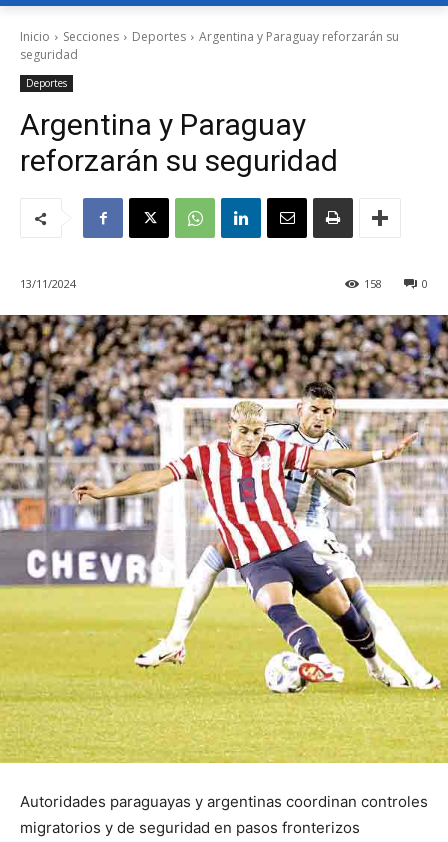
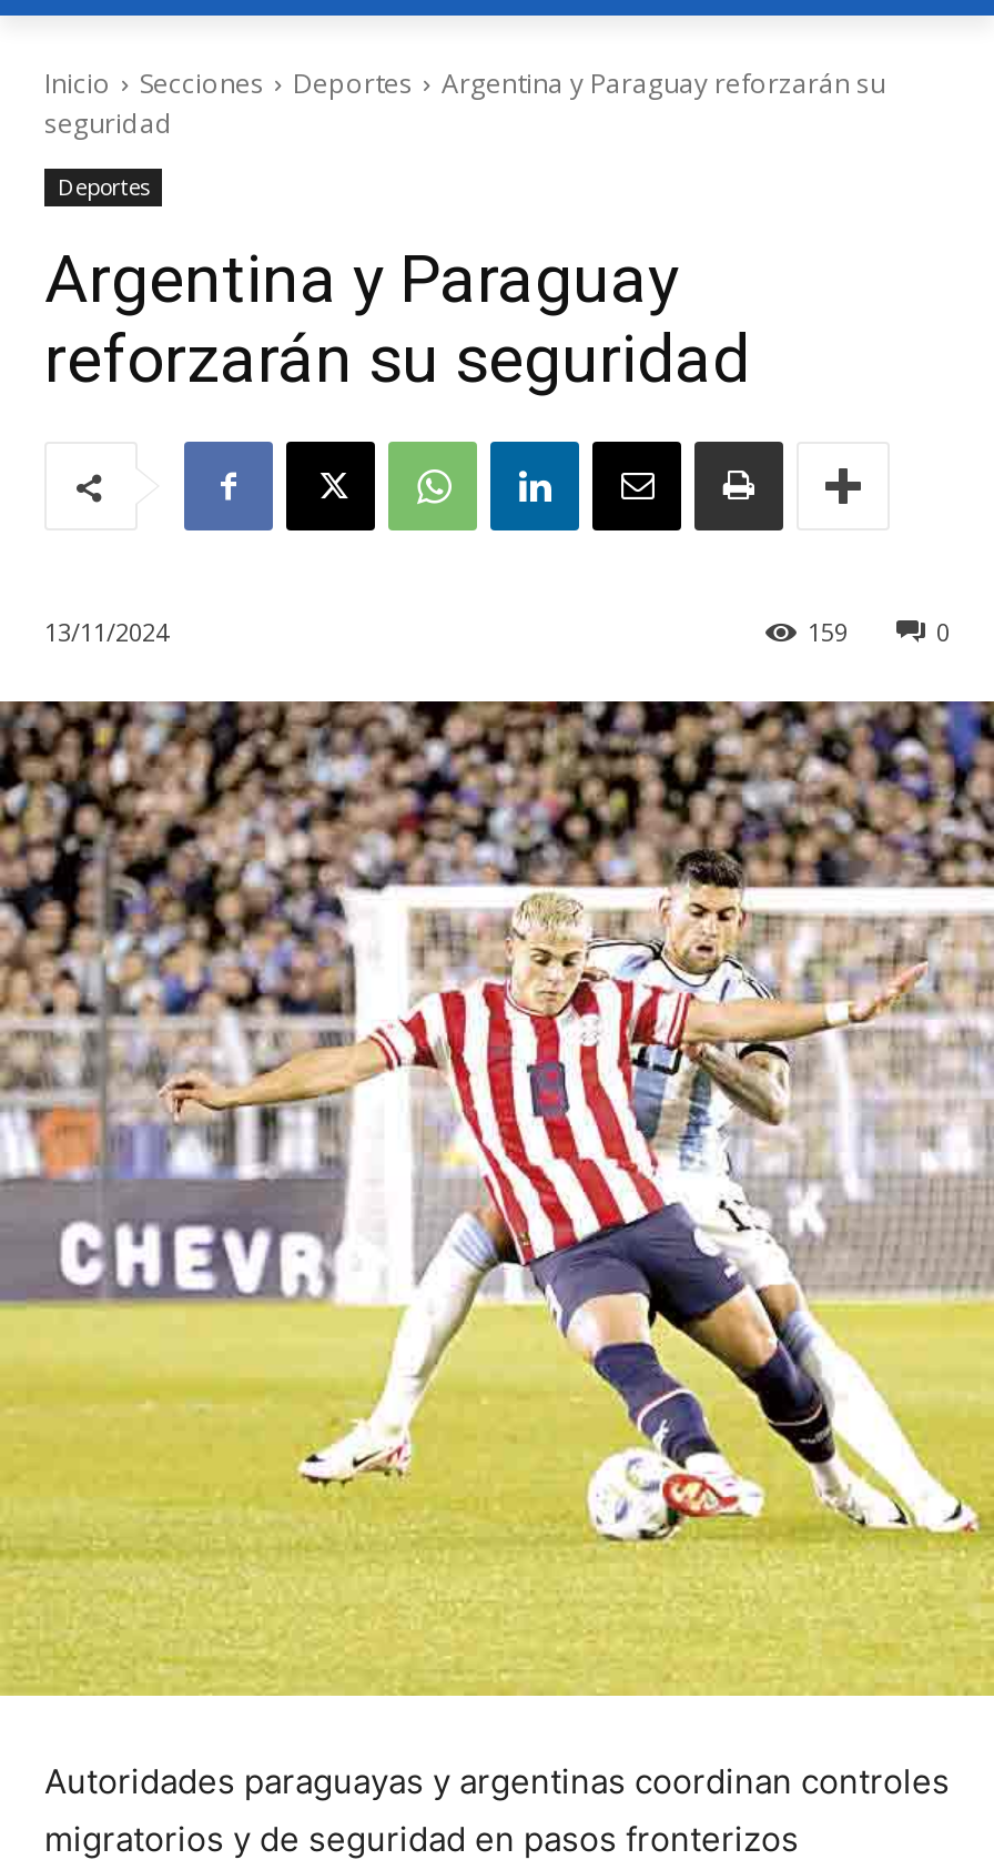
[364,276,382,291] 158 -> [808,615,848,648] 159

